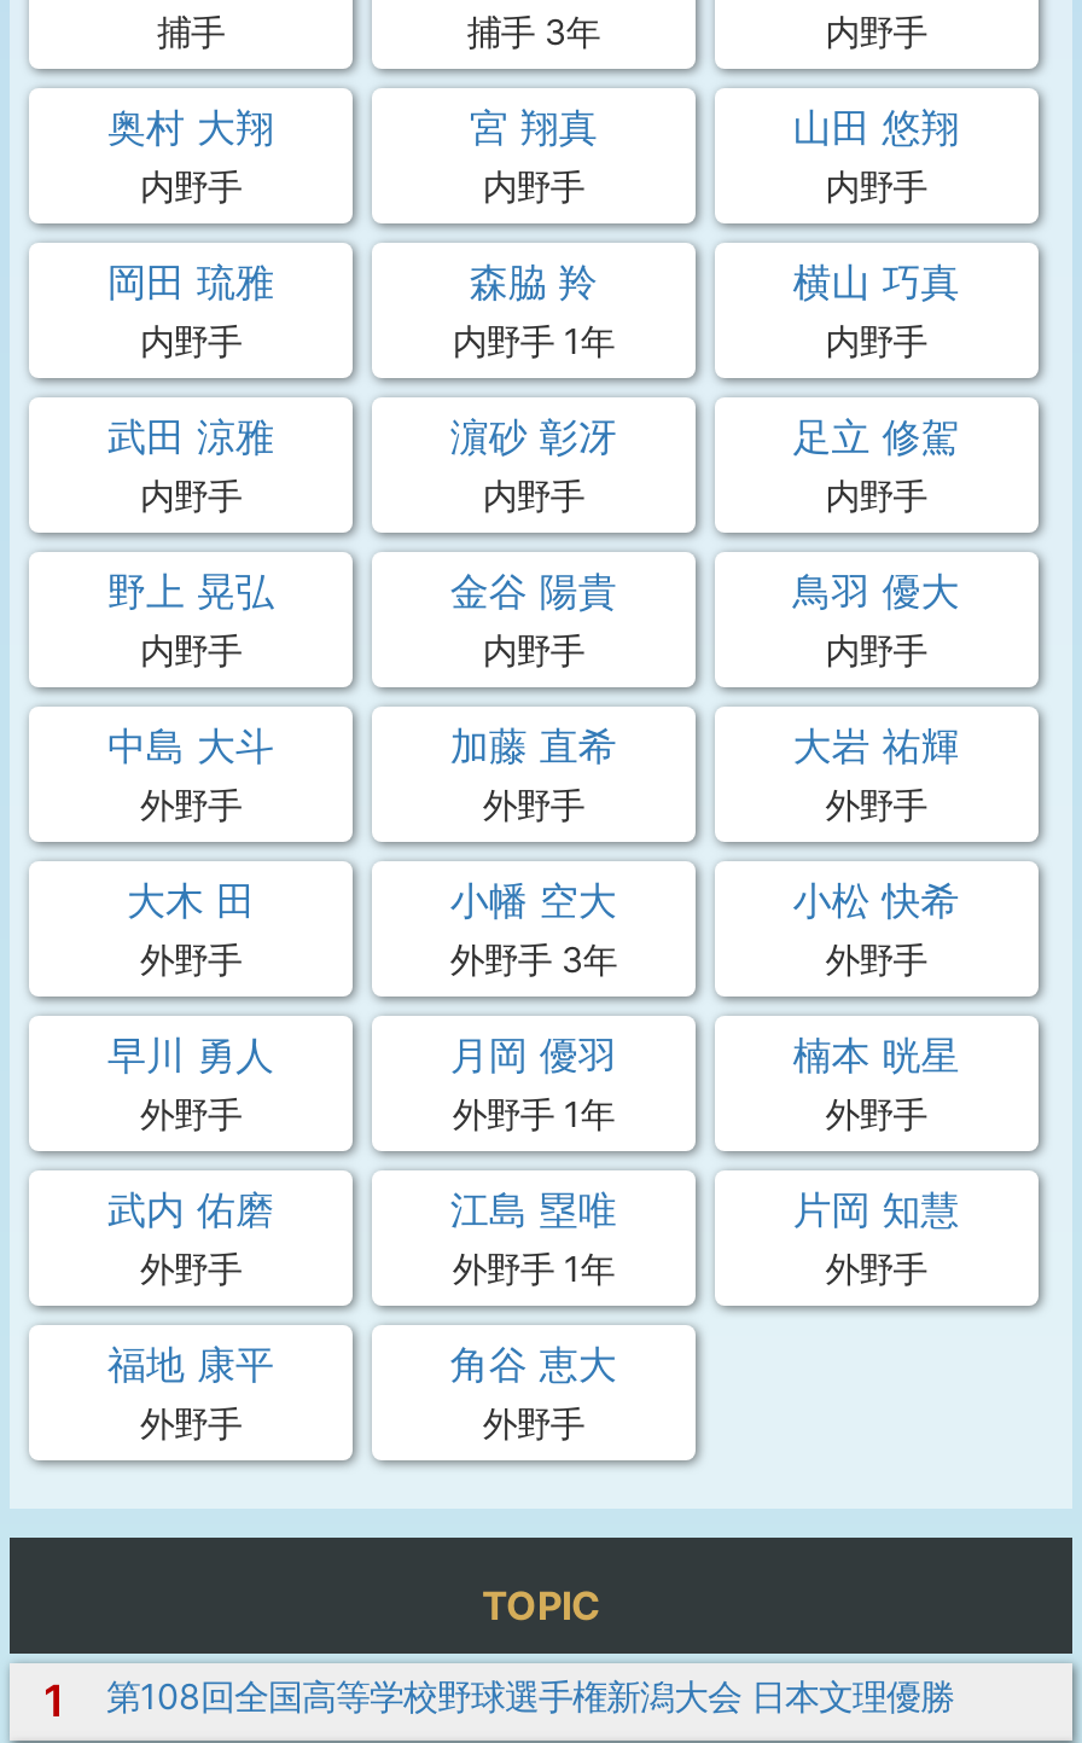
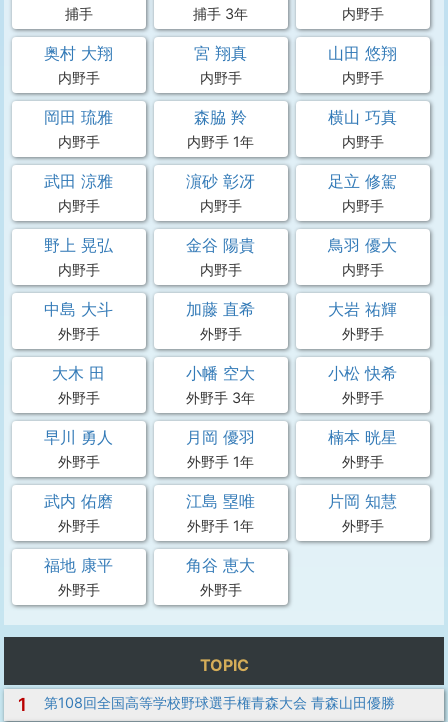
[106,1675,954,1716] 第108回全国高等学校野球選手権新潟大会 日本文理優勝 -> [44,694,395,711] 第108回全国高等学校野球選手権青森大会 青森山田優勝

